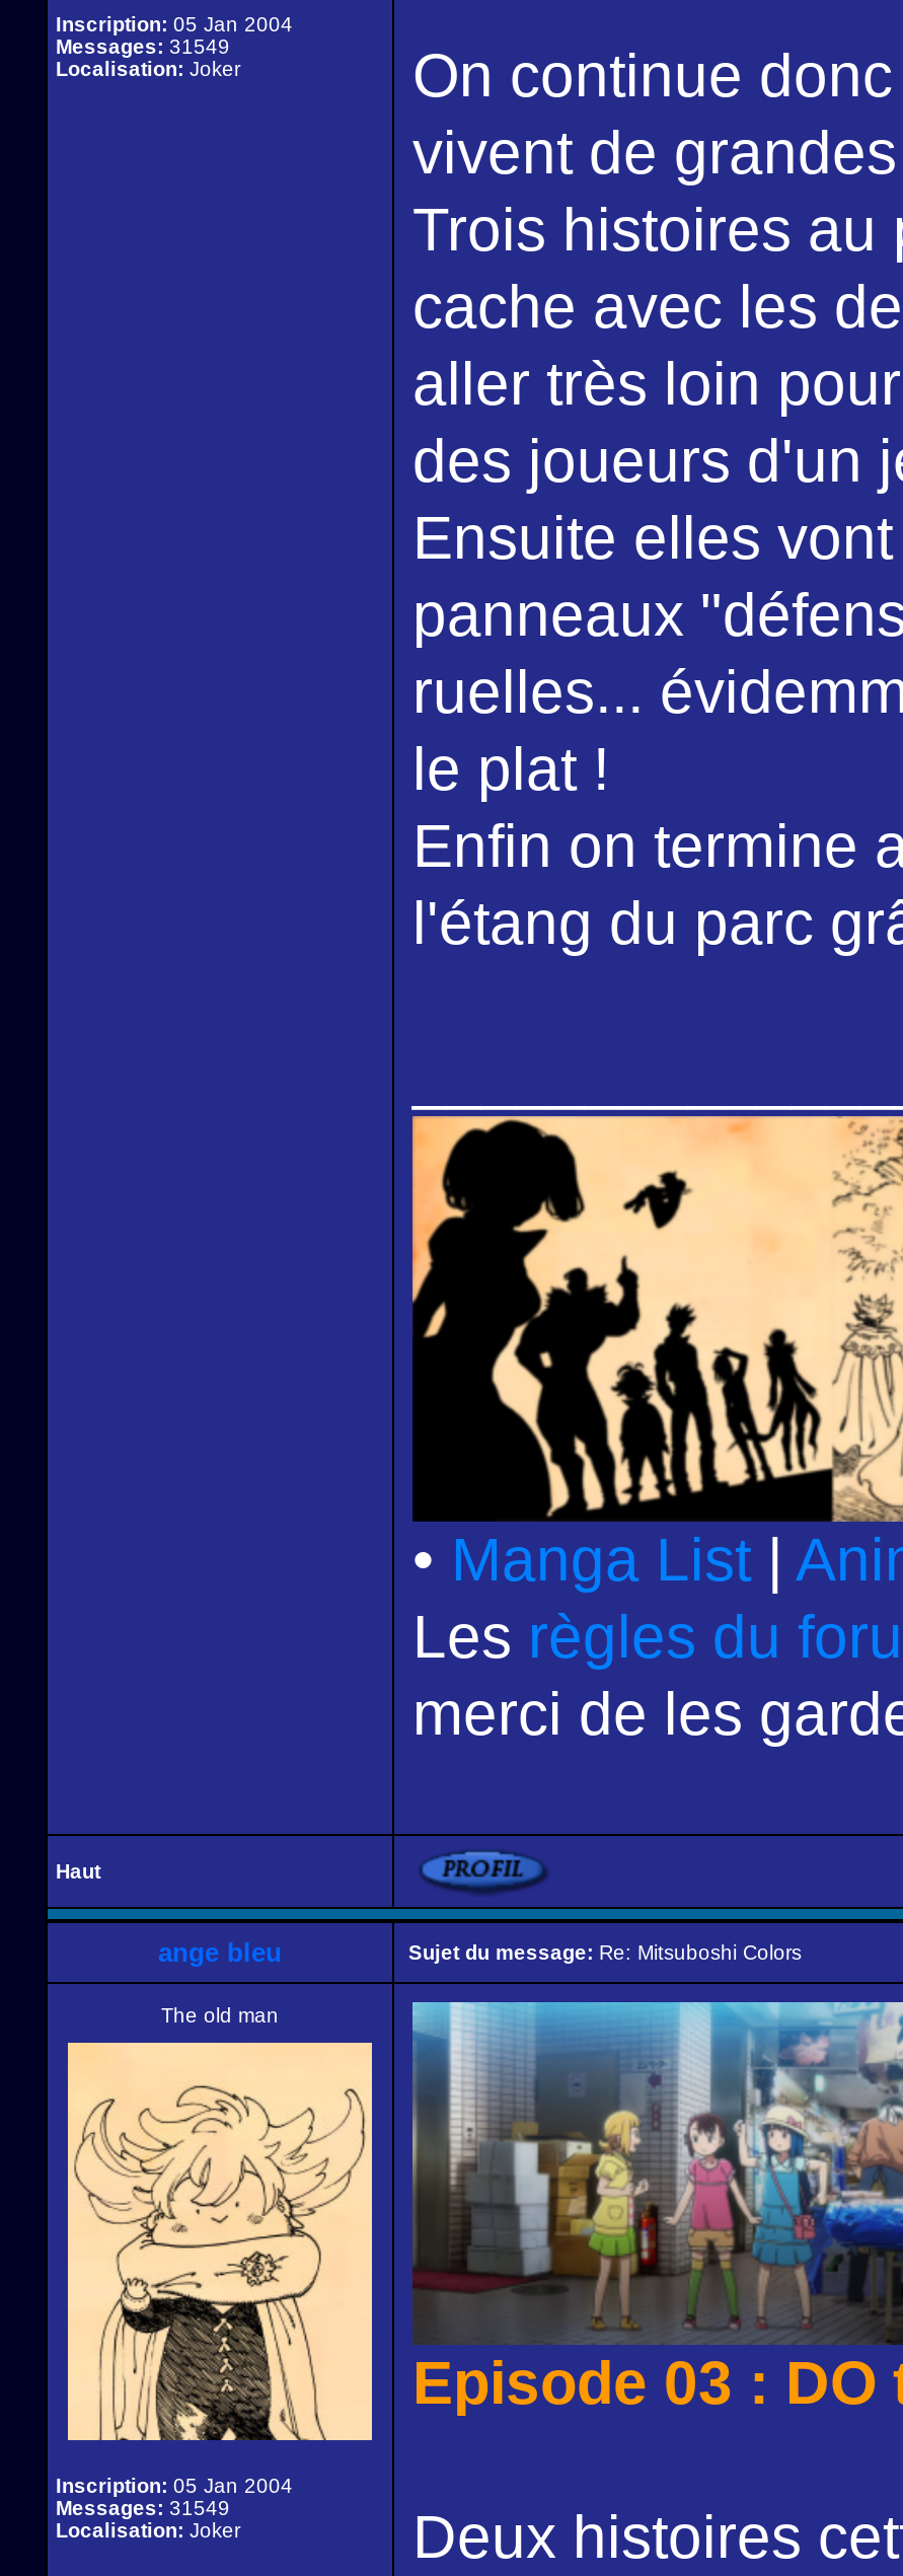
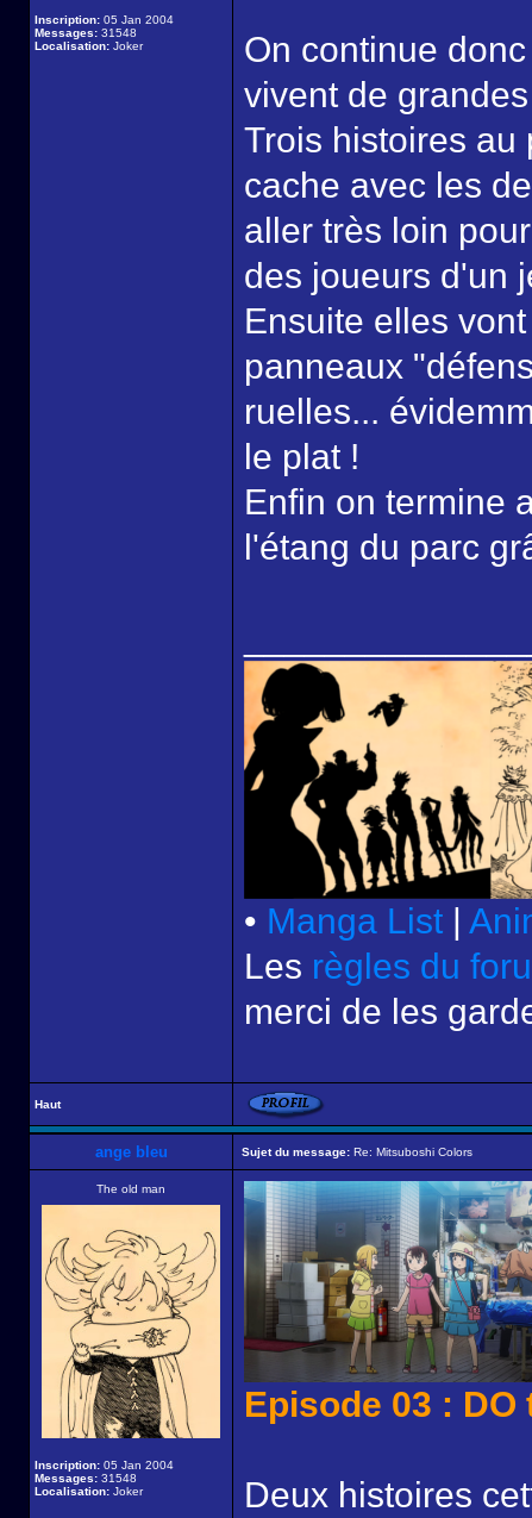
[56,35,230,58] Messages: 31549 -> [35,26,137,39] Messages: 31548
[56,2497,230,2519] Messages: 31549 -> [35,1472,137,1485] Messages: 31548

